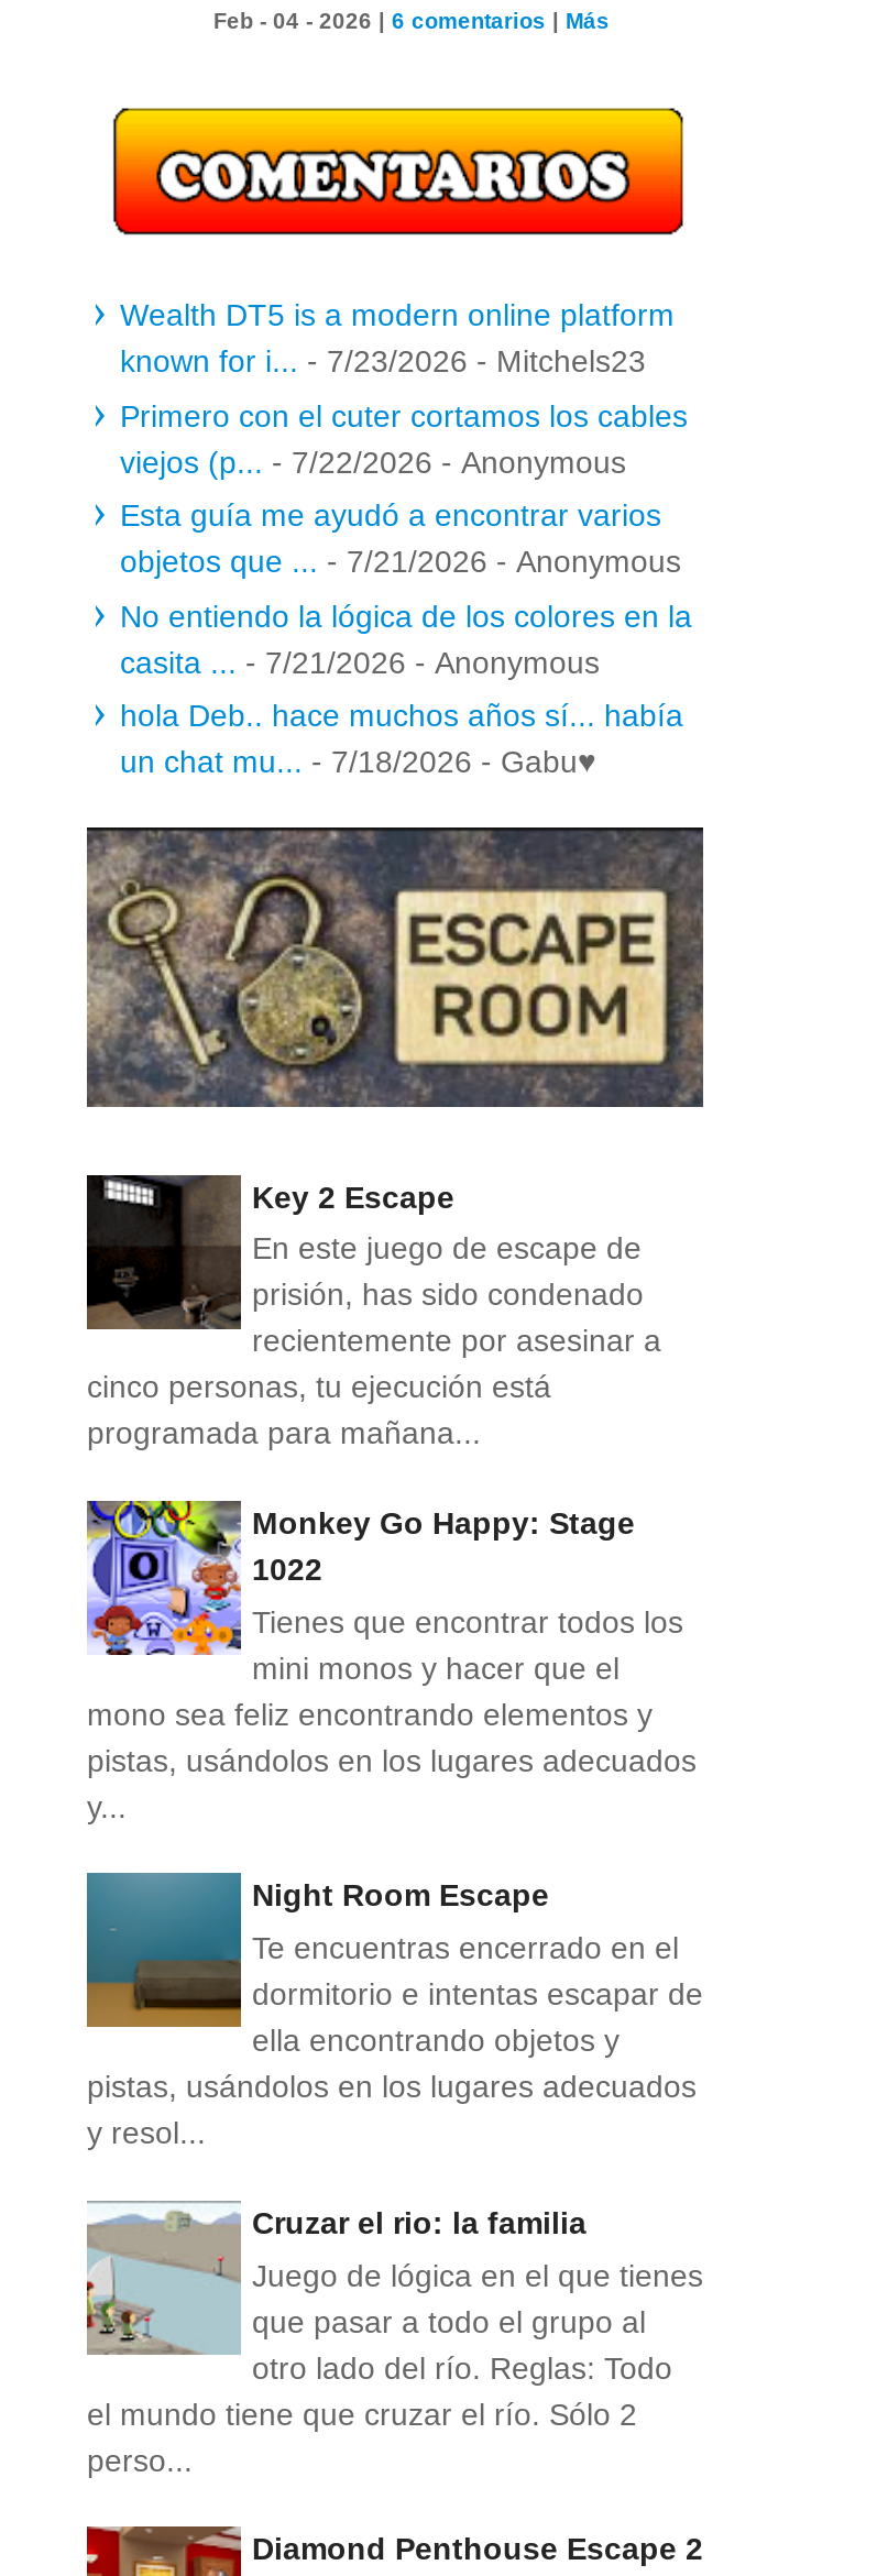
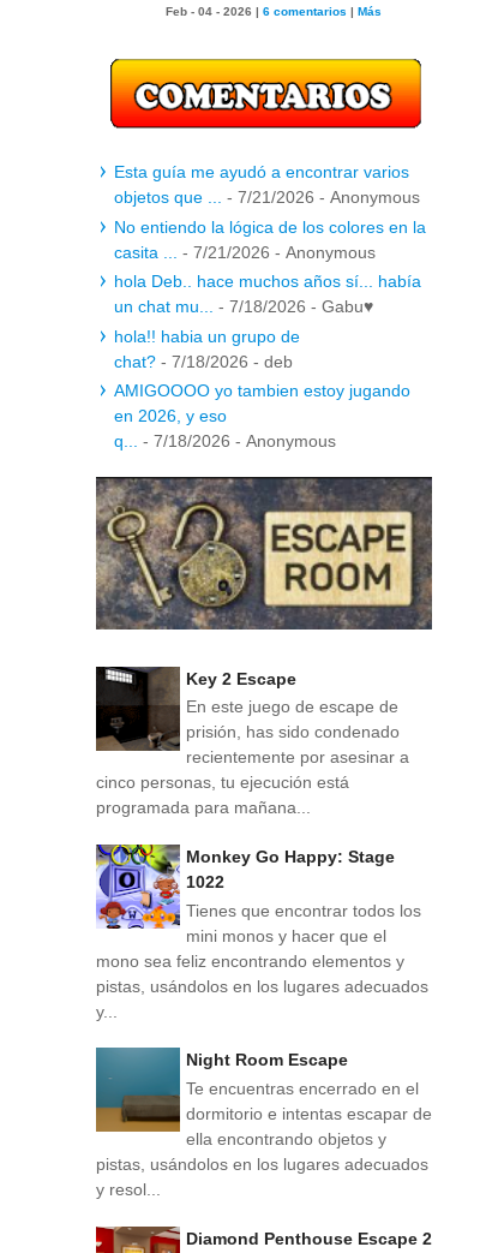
[120,297,688,479] Wealth DT5 is a modern online platform | known for i... - 7/23/2026 - Mitchels23 | Primero con el cuter cortamos los cables | viejos (p... - 7/22/2026 - Anonymous -> none
none -> [114,326,410,451] hola!! habia un grupo de | chat? - 7/18/2026 - deb | AMIGOOOO yo tambien estoy jugando | en 2026, y eso | q... - 7/18/2026 - Anonymous
moved [85,825,705,2151] -> [95,476,433,1199]: [image] | Key 2 Escape | En este juego de escape de | ... | pistas, usándolos en los lugares adecuados | y resol...
[85,2203,703,2477] [image] | Cruzar el rio: la familia | Juego de lógica en el que tienes | que pasar a todo el grupo al | otro lado del río. Reglas: Todo | el mundo tiene que cruzar el río. Sólo 2 | perso... -> none

